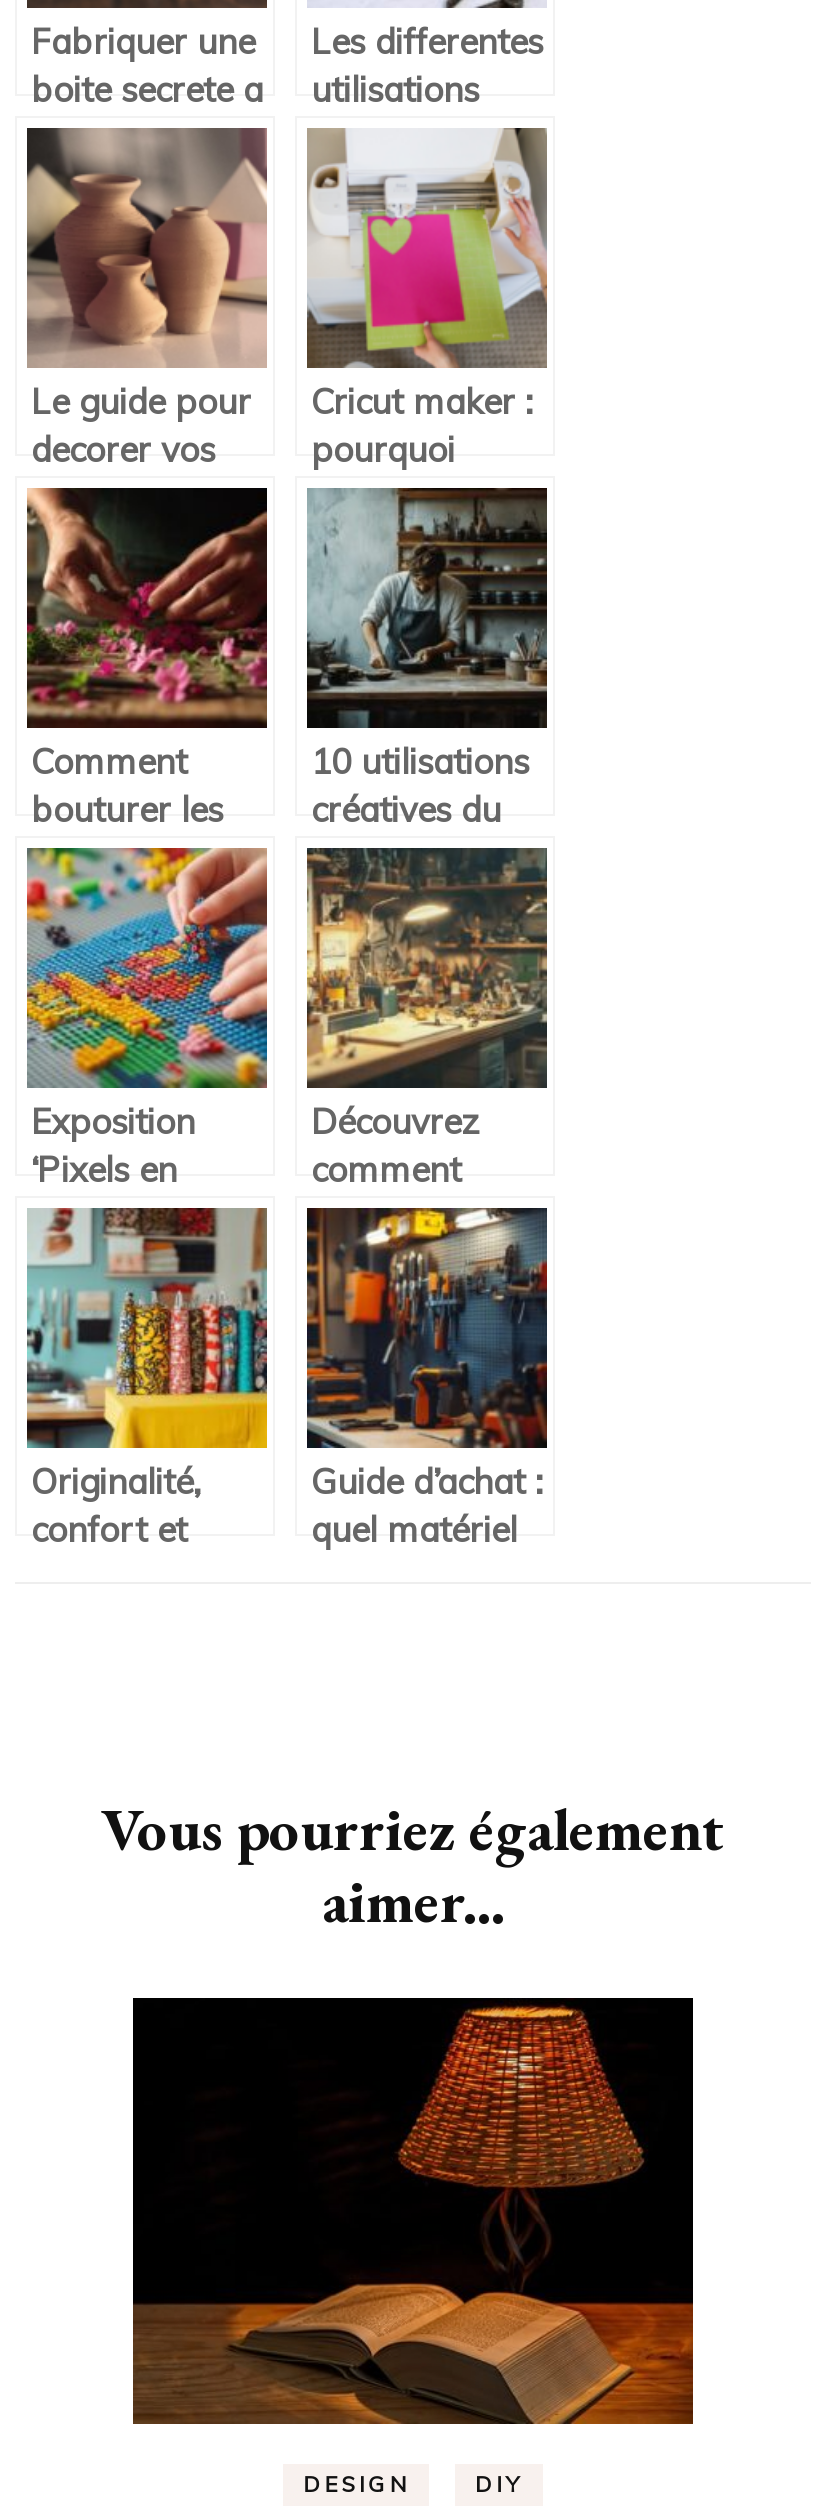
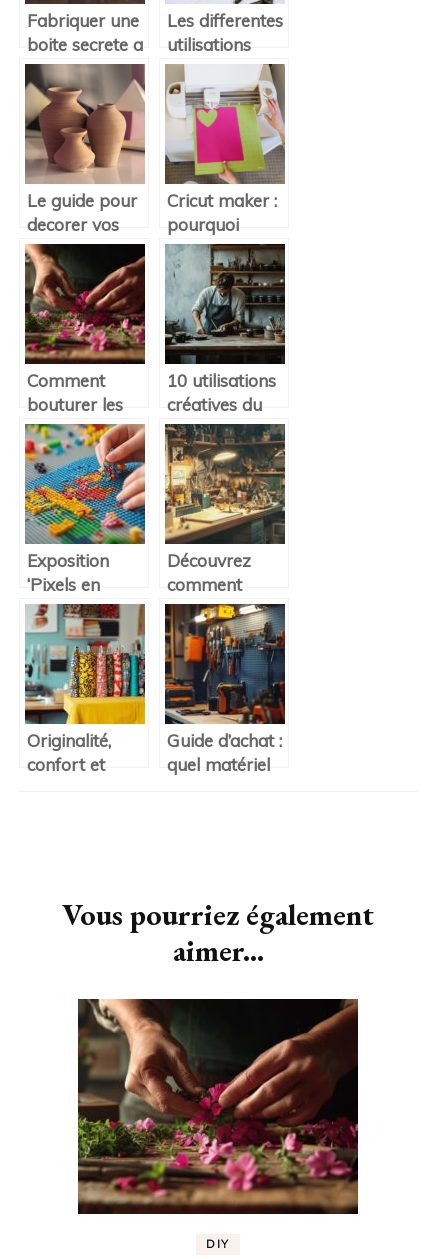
[131,1996,695,2426] [image] -> [77,998,359,1215] [image]
[303,2471,409,2499] DESIGN -> none

